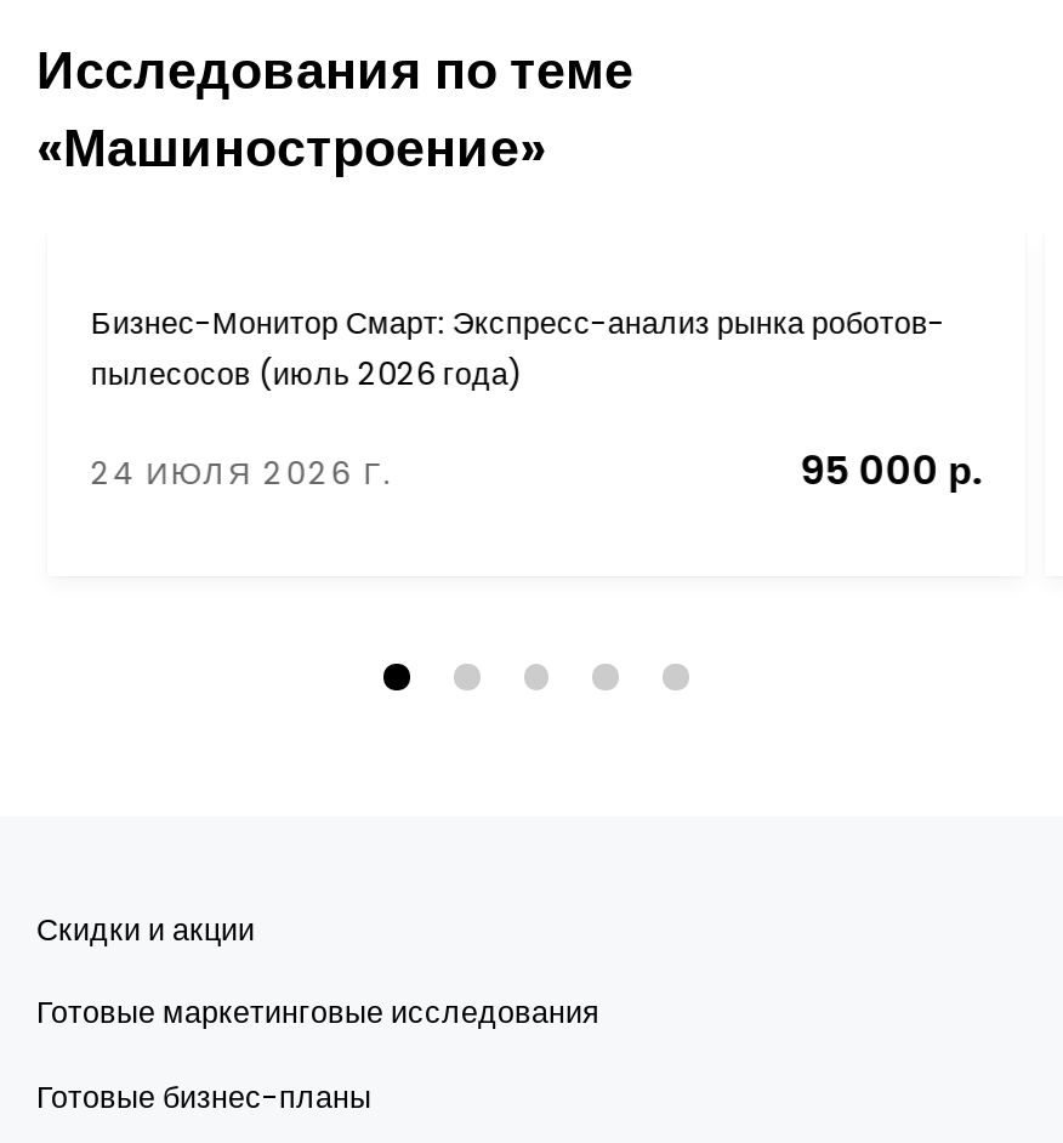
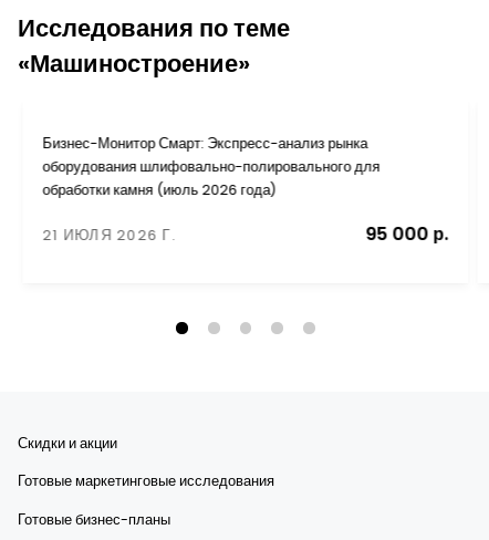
[91,302,945,394] Бизнес-Монитор Смарт: Экспресс-анализ рынка роботов- | пылесосов (июль 2026 года) -> [42,134,380,199] Бизнес-Монитор Смарт: Экспресс-анализ рынка | оборудования шлифовально-полировального для | обработки камня (июль 2026 года)
[91,452,394,493] 24 ИЮЛЯ 2026 Г. -> [42,226,176,244] 21 ИЮЛЯ 2026 Г.

